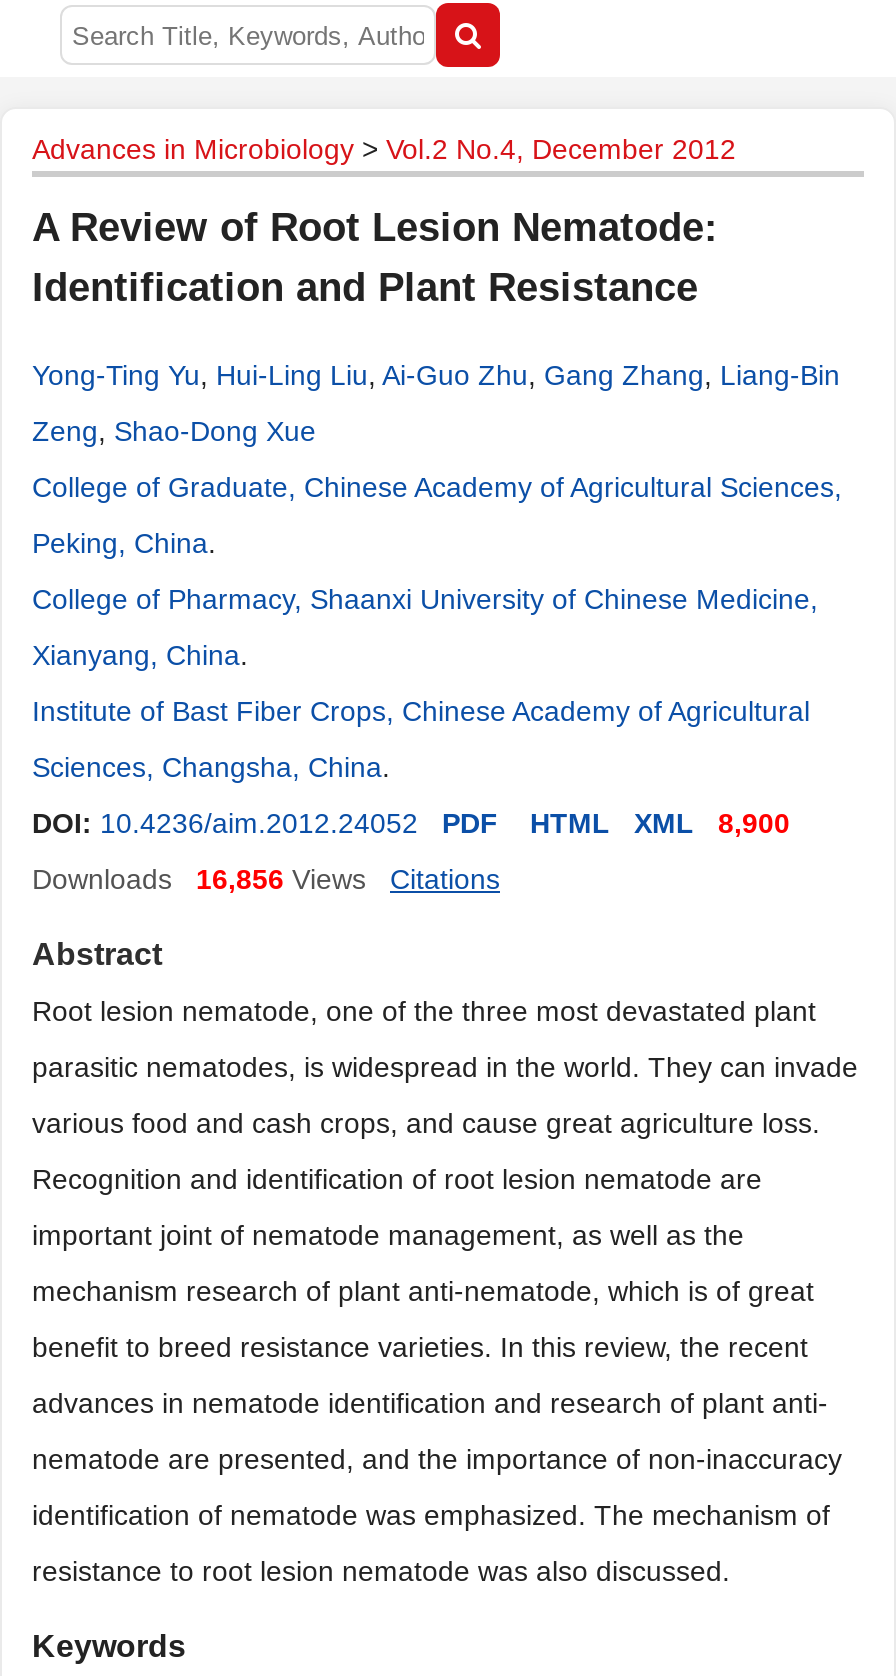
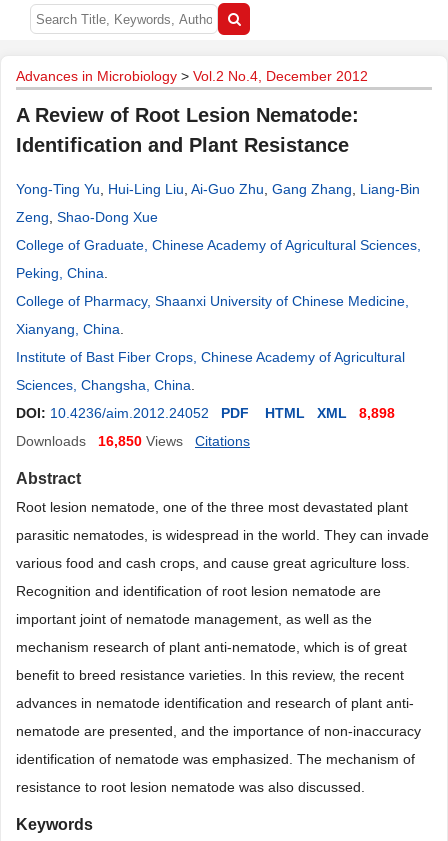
[32,807,790,839] DOI: 10.4236/aim.2012.24052 PDF HTML XML 8,900 -> [16,405,395,421] DOI: 10.4236/aim.2012.24052 PDF HTML XML 8,898
[32,863,366,895] Downloads 16,856 Views -> [16,433,183,449] Downloads 16,850 Views

